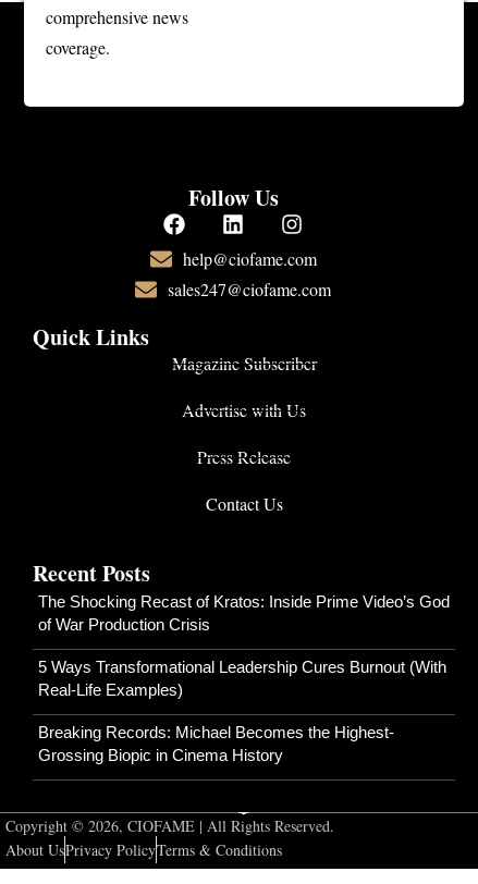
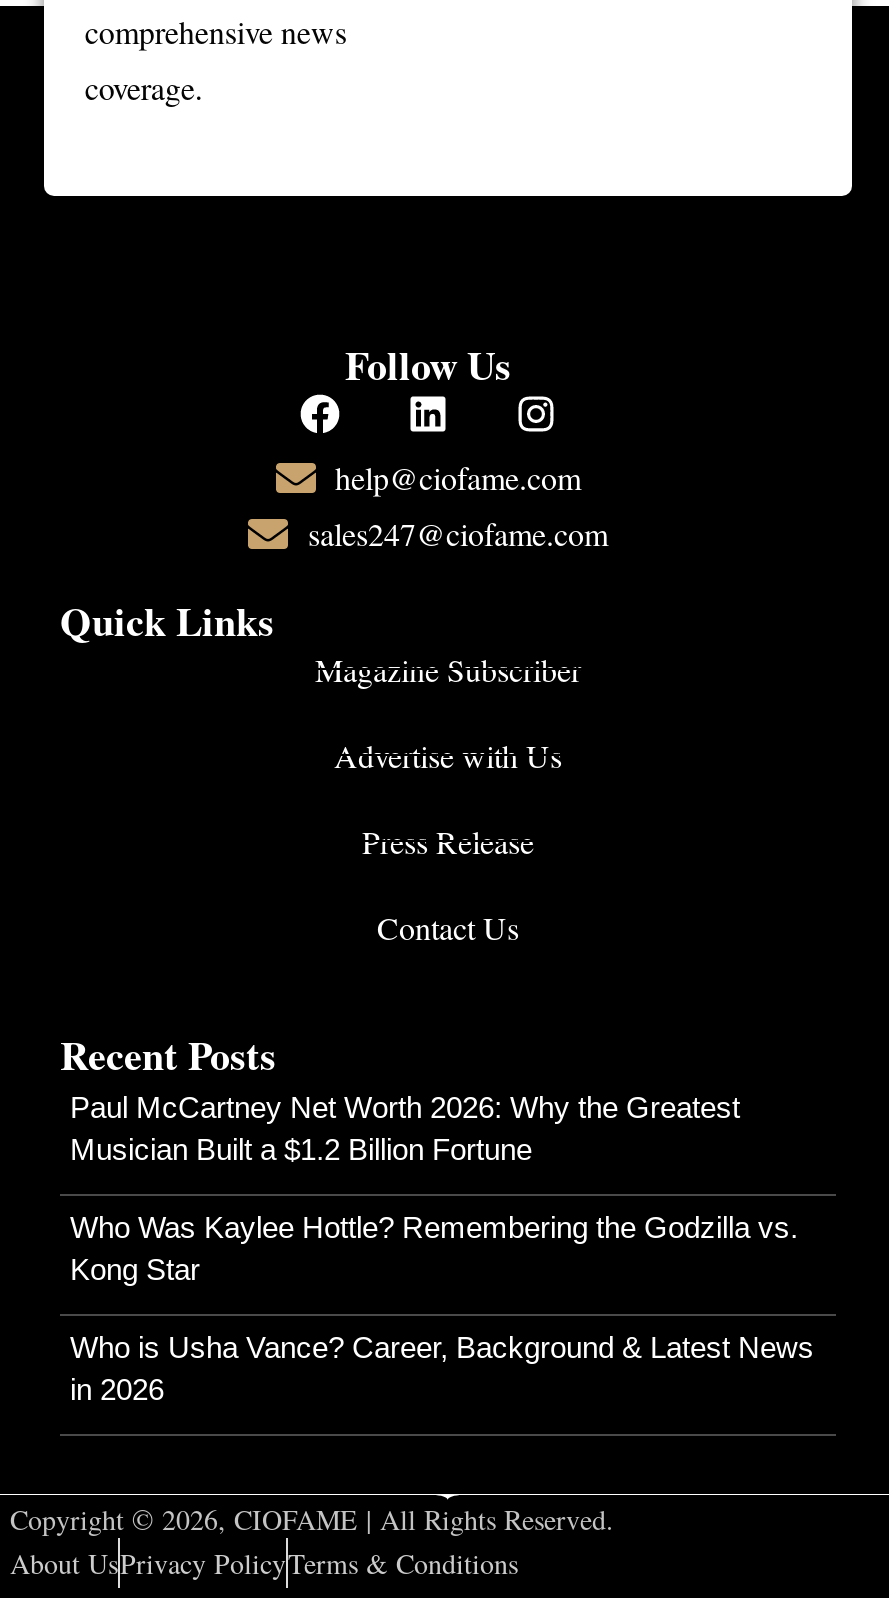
[38,593,450,634] The Shocking Recast of Kratos: Inside Prime Video’s God | of War Production Crisis -> [70,1089,740,1165] Paul McCartney Net Worth 2026: Why the Greatest | Musician Built a $1.2 Billion Fortune
[38,658,446,699] 5 Ways Transformational Leadership Cures Burnout (With | Real-Life Examples) -> [70,1209,798,1285] Who Was Kaylee Hottle? Remembering the Godzilla vs. | Kong Star
[38,723,394,765] Breaking Records: Michael Becomes the Highest- | Grossing Biopic in Cinema History -> [70,1329,814,1405] Who is Usha Vance? Career, Background & Latest News | in 2026

